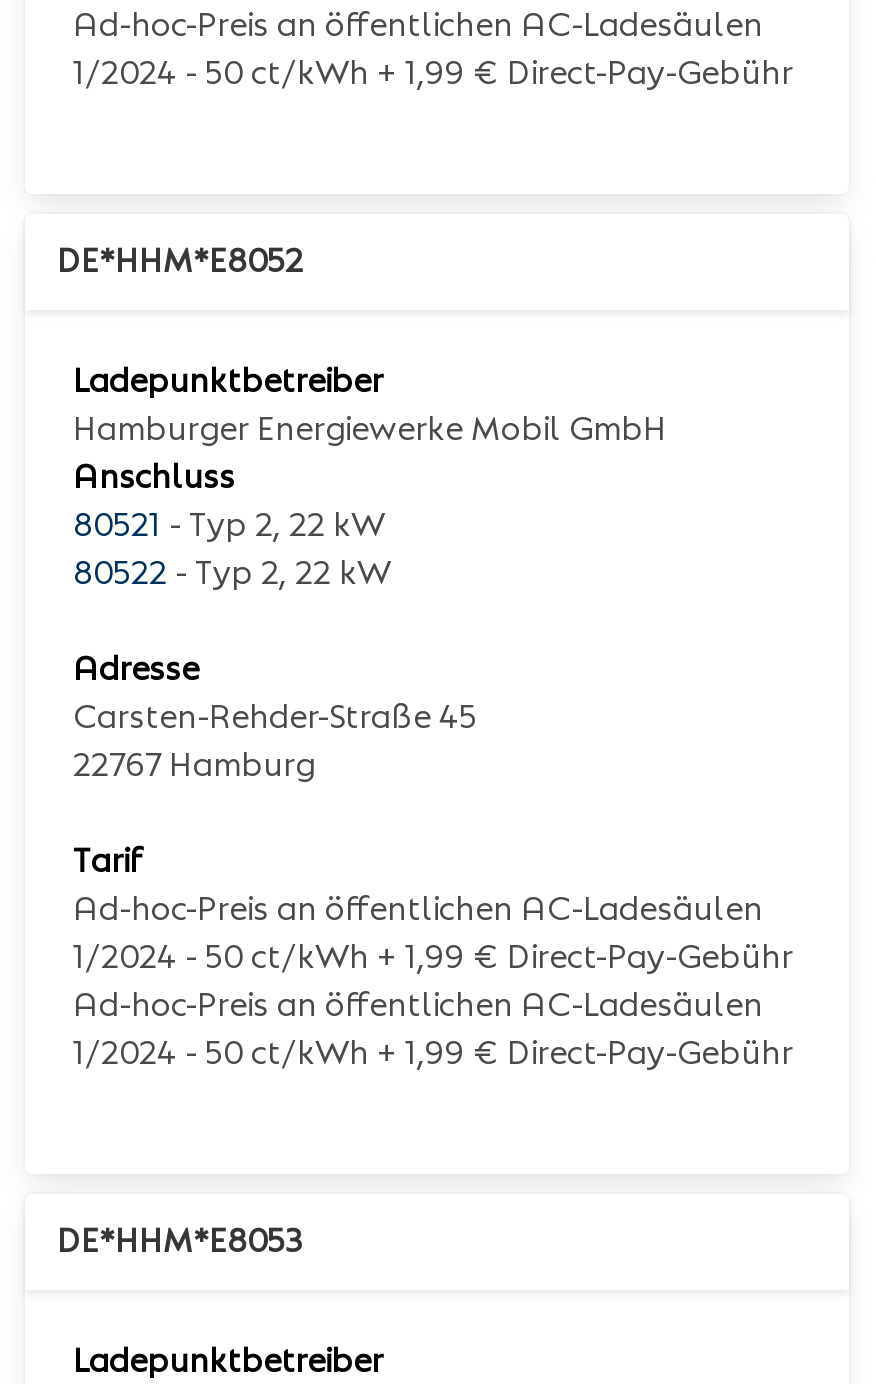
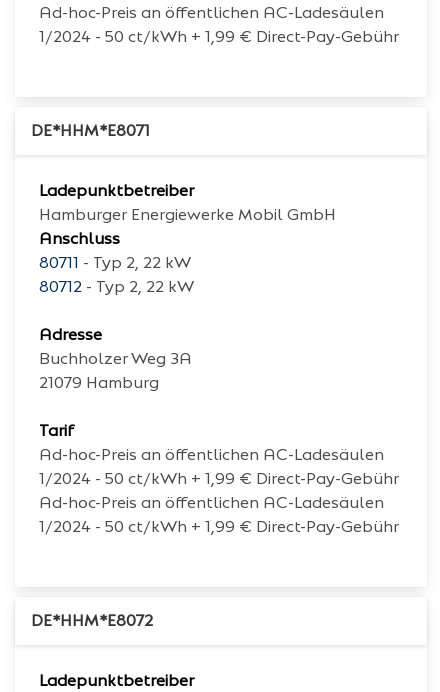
[57,243,303,277] DE*HHM*E8052 -> [31,122,150,139] DE*HHM*E8071
[73,507,385,541] 80521 - Typ 2, 22 kW -> [39,254,191,271] 80711 - Typ 2, 22 kW
[73,555,391,589] 80522 - Typ 2, 22 kW -> [39,278,194,295] 80712 - Typ 2, 22 kW
[73,699,477,781] Carsten-Rehder-Straße 45 | 22767 Hamburg -> [39,350,192,391] Buchholzer Weg 3A | 21079 Hamburg
[57,1223,303,1257] DE*HHM*E8053 -> [31,612,153,629] DE*HHM*E8072

